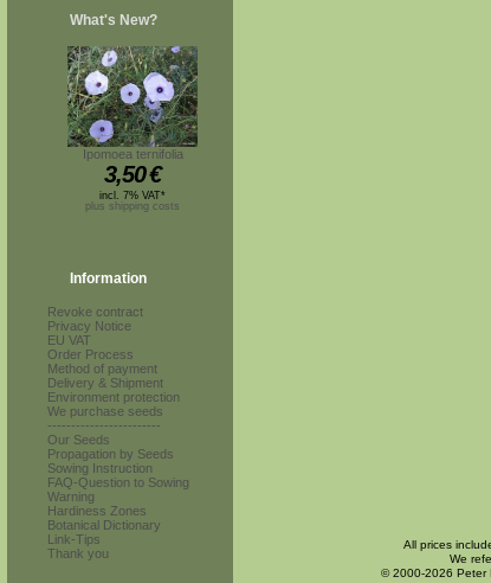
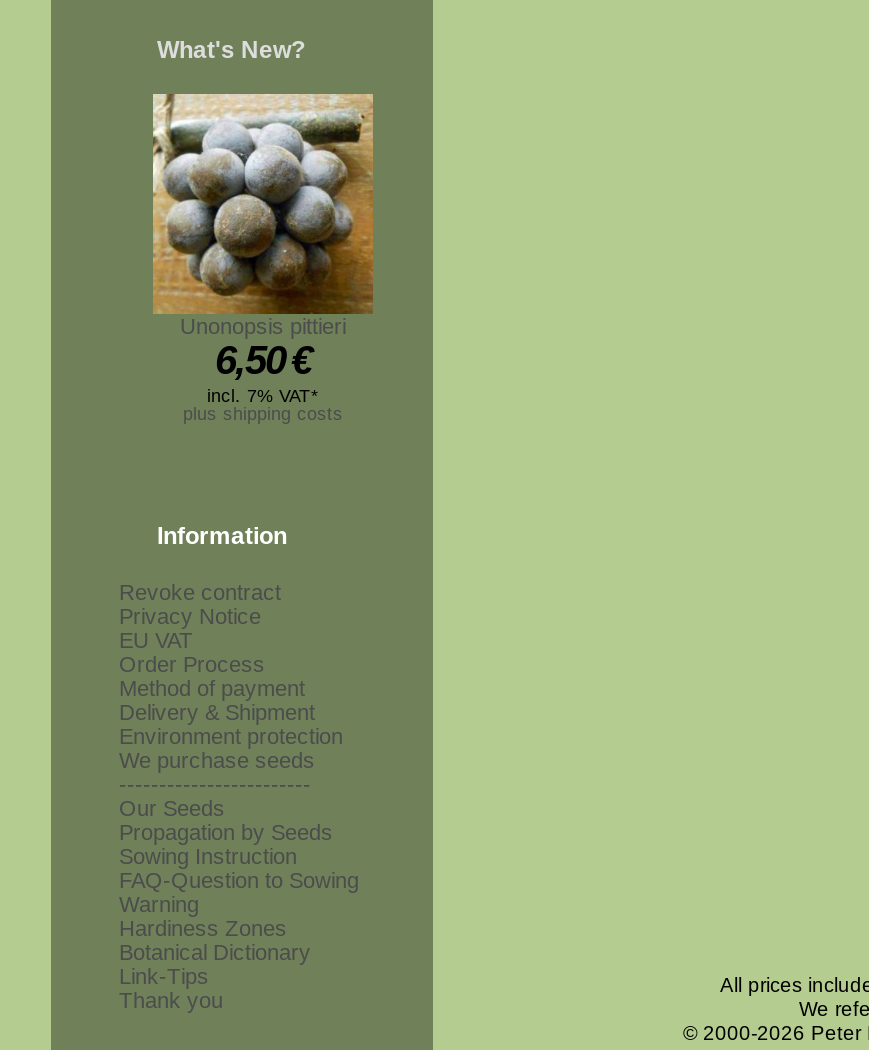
[66,45,199,187] [image] | Ipomoea ternifolia | 3,50 € -> [151,92,375,382] [image] | Unonopsis pittieri | 6,50 €

